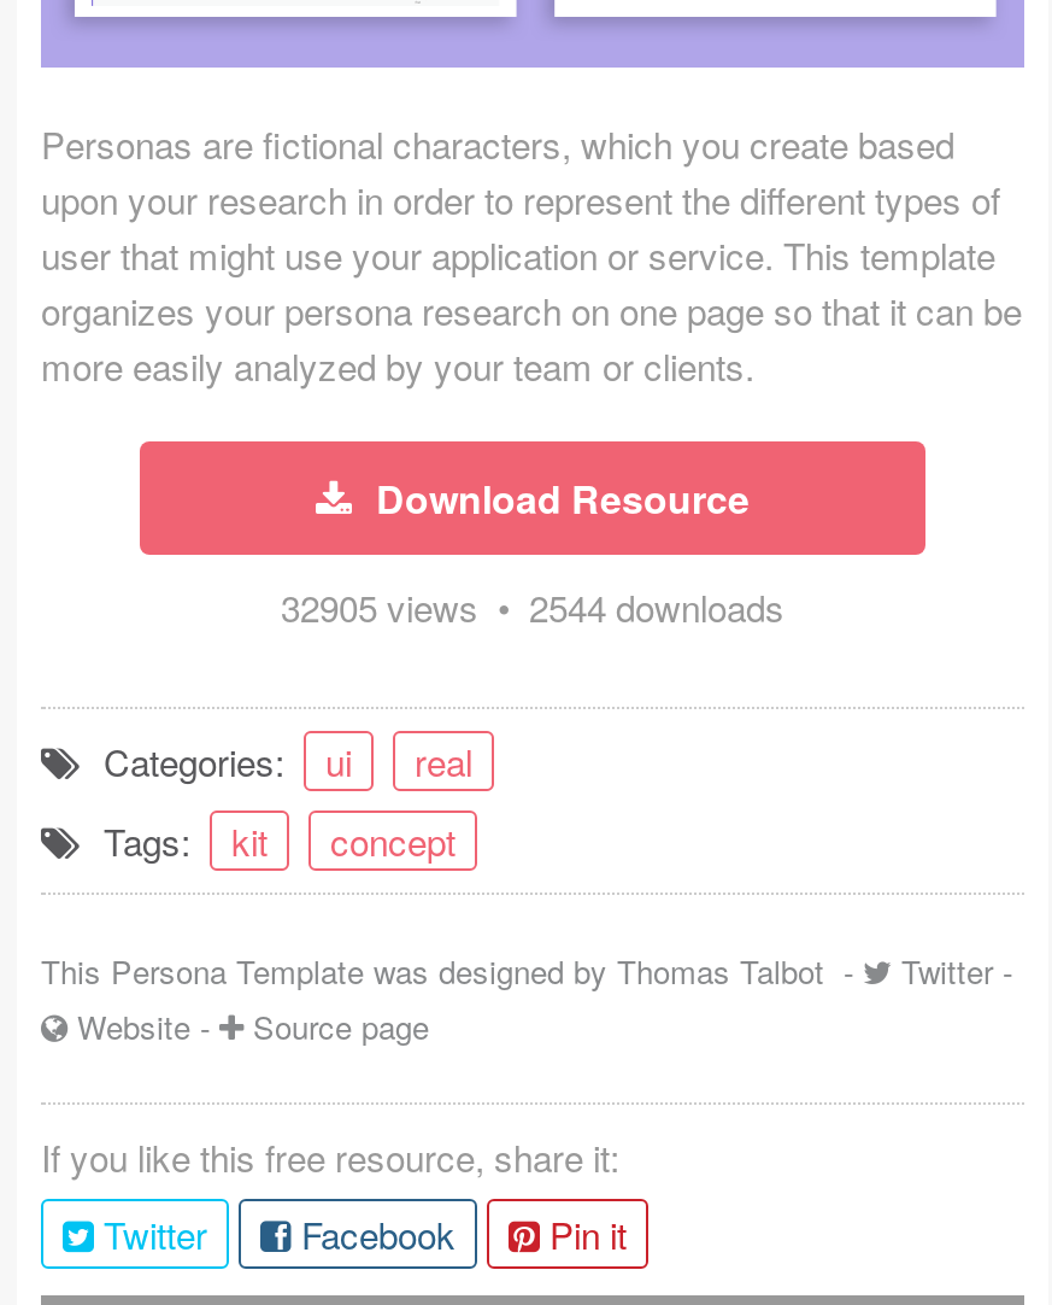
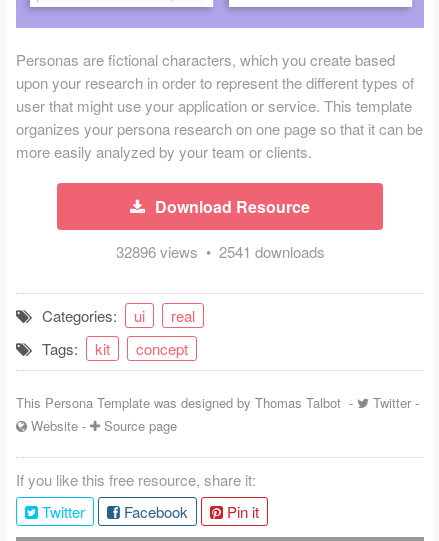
[281,581,784,632] 32905 views • 2544 downloads -> [115,241,324,262] 32896 views • 2541 downloads

